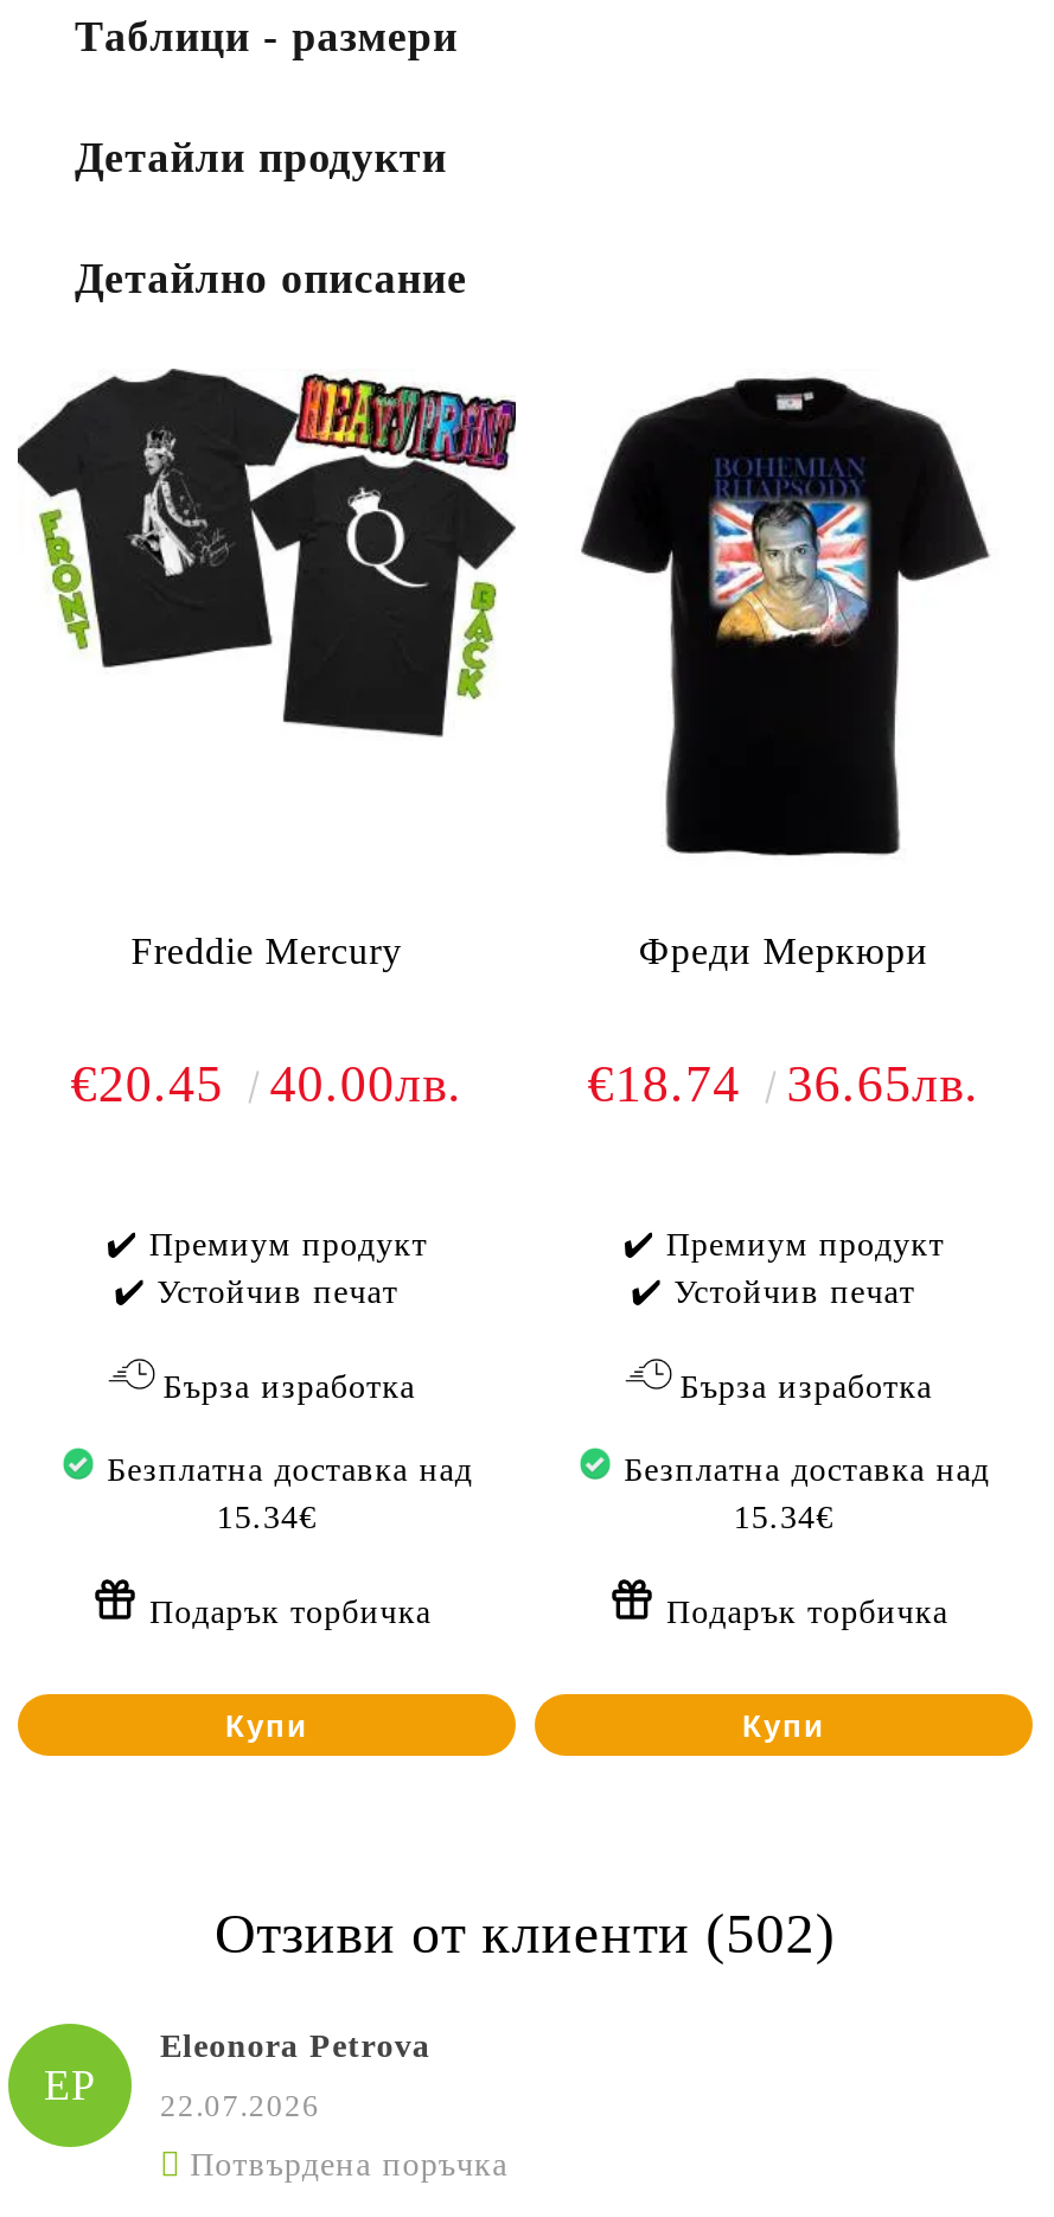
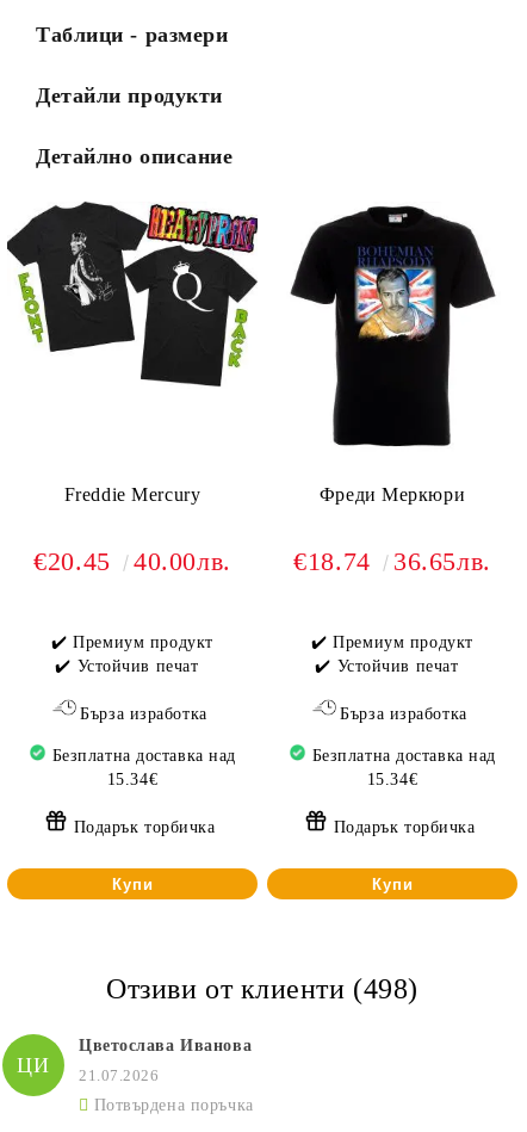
[215,1903,836,1965] Отзиви от клиенти (502) -> [106,973,418,1004] Отзиви от клиенти (498)
[160,2029,430,2064] Eleonora Petrova -> [79,1037,252,1055] Цветослава Иванова
[44,2061,96,2108] EP -> [17,1053,50,1077] ЦИ
[160,2088,320,2124] 22.07.2026 -> [79,1067,159,1084] 21.07.2026

